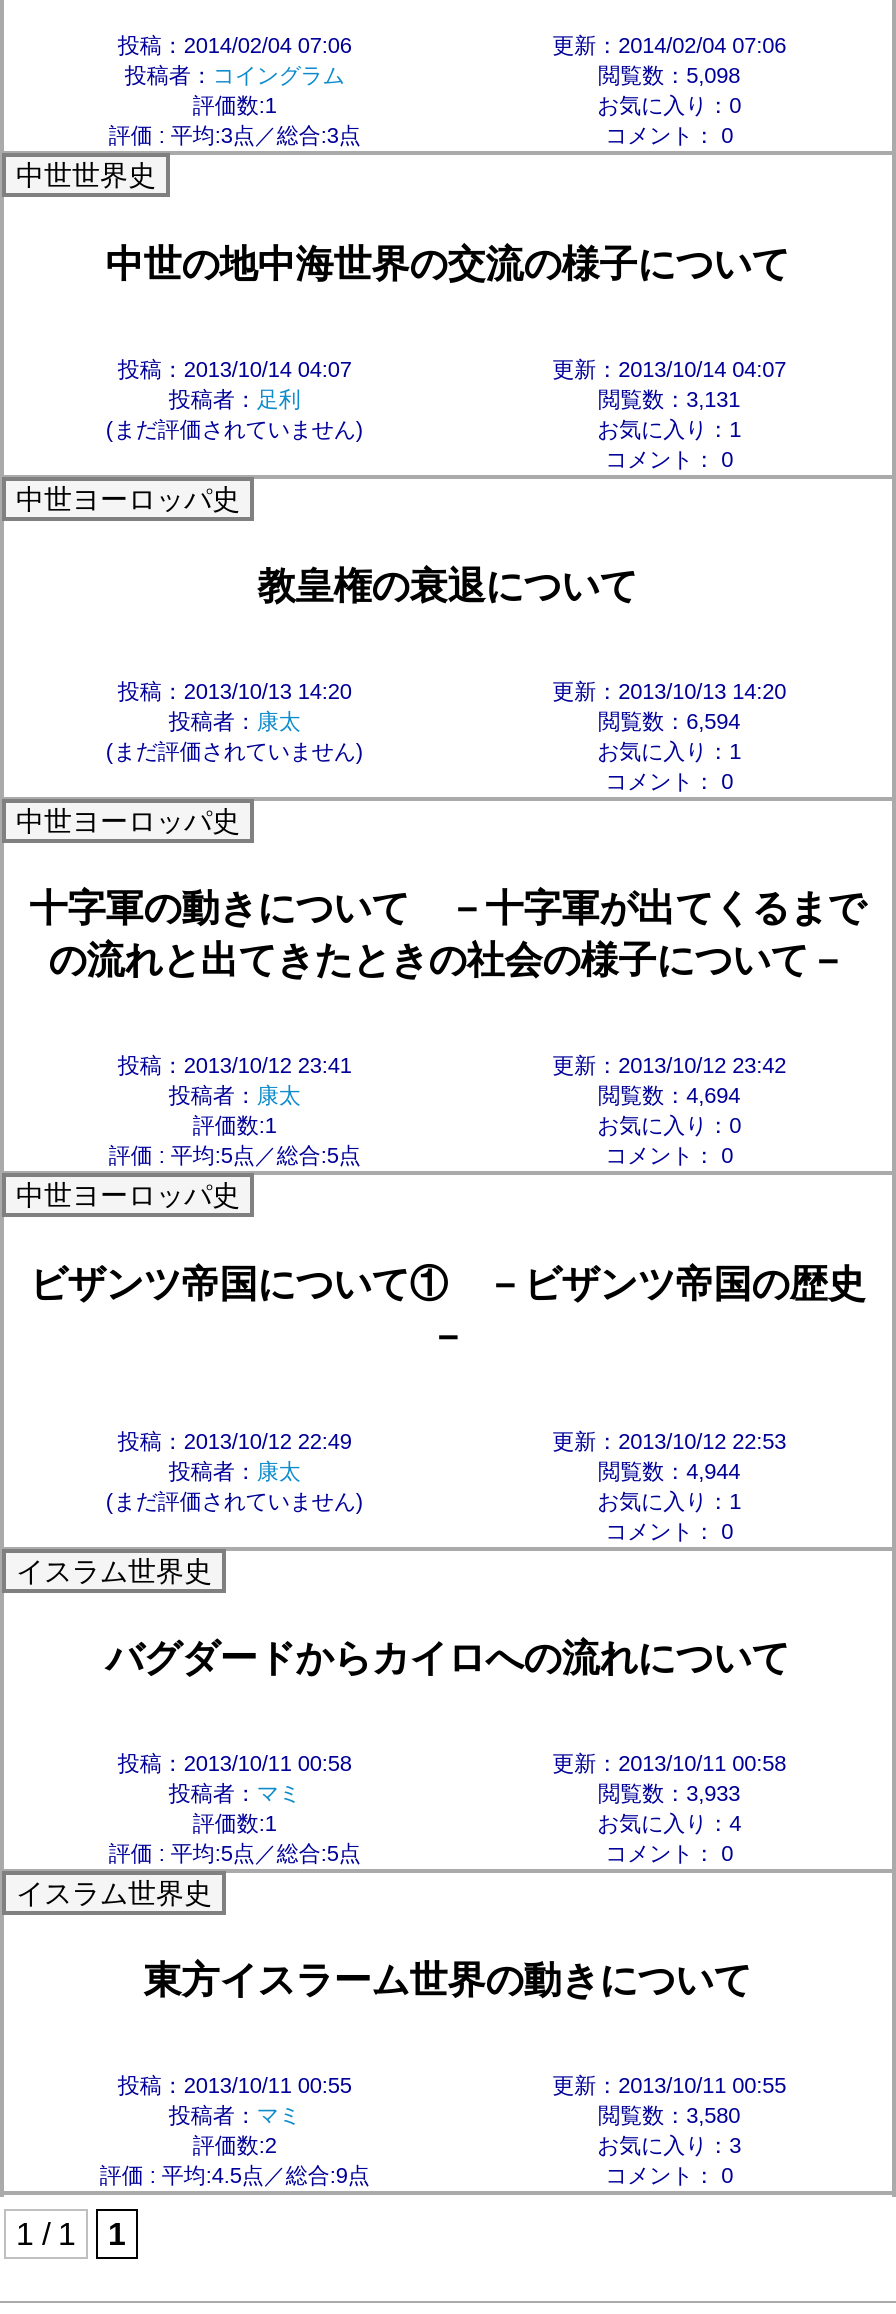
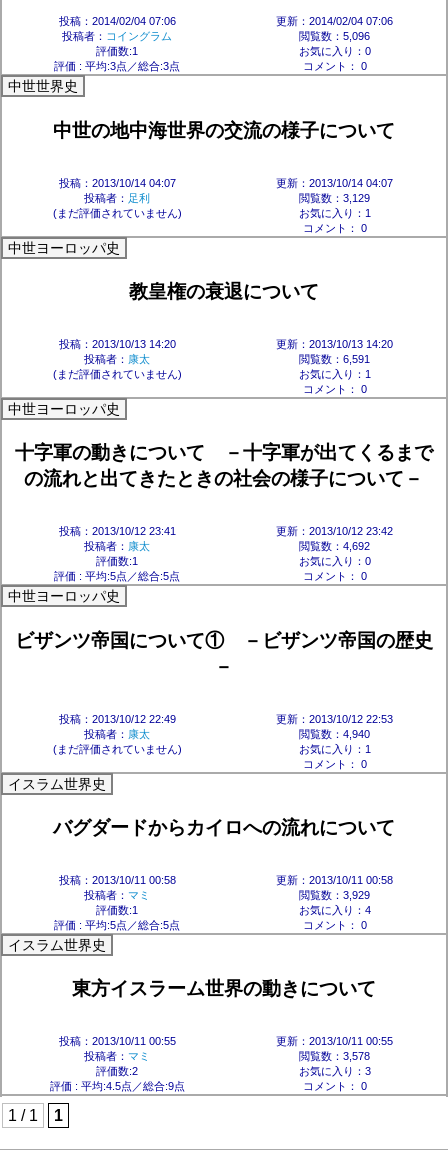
[598,64,740,88] 閲覧数：5,098 -> [299,30,370,42] 閲覧数：5,096
[598,386,740,410] 閲覧数：3,131 -> [299,192,370,204] 閲覧数：3,129
[598,709,740,733] 閲覧数：6,594 -> [299,353,370,365] 閲覧数：6,591
[598,1084,740,1108] 閲覧数：4,694 -> [299,540,370,552] 閲覧数：4,692
[598,1458,740,1482] 閲覧数：4,944 -> [299,728,370,740] 閲覧数：4,940
[598,1781,740,1805] 閲覧数：3,933 -> [299,889,370,901] 閲覧数：3,929
[598,2104,740,2128] 閲覧数：3,580 -> [299,1050,370,1062] 閲覧数：3,578

